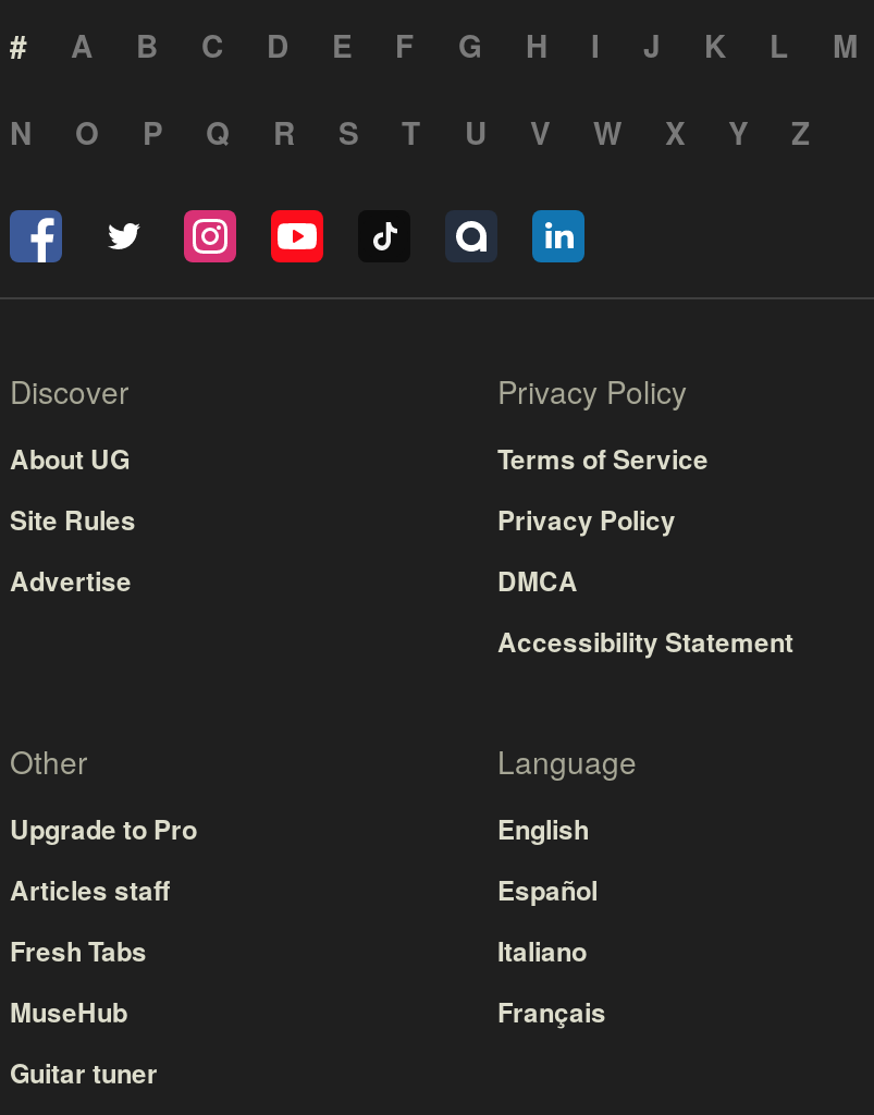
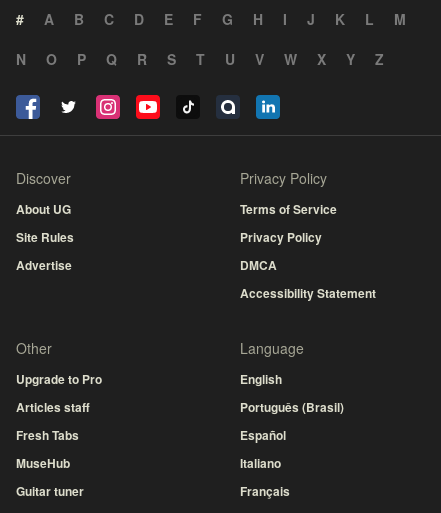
moved [497,870,606,1032] -> [240,426,290,500]: Español | Italiano | Français
none -> [240,398,344,416] Português (Brasil)

